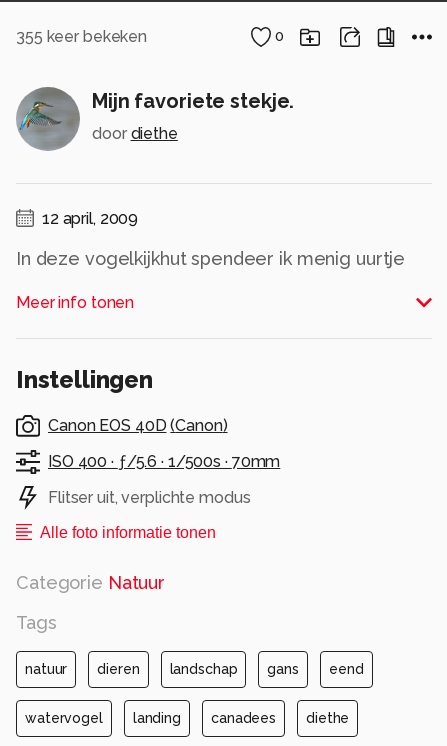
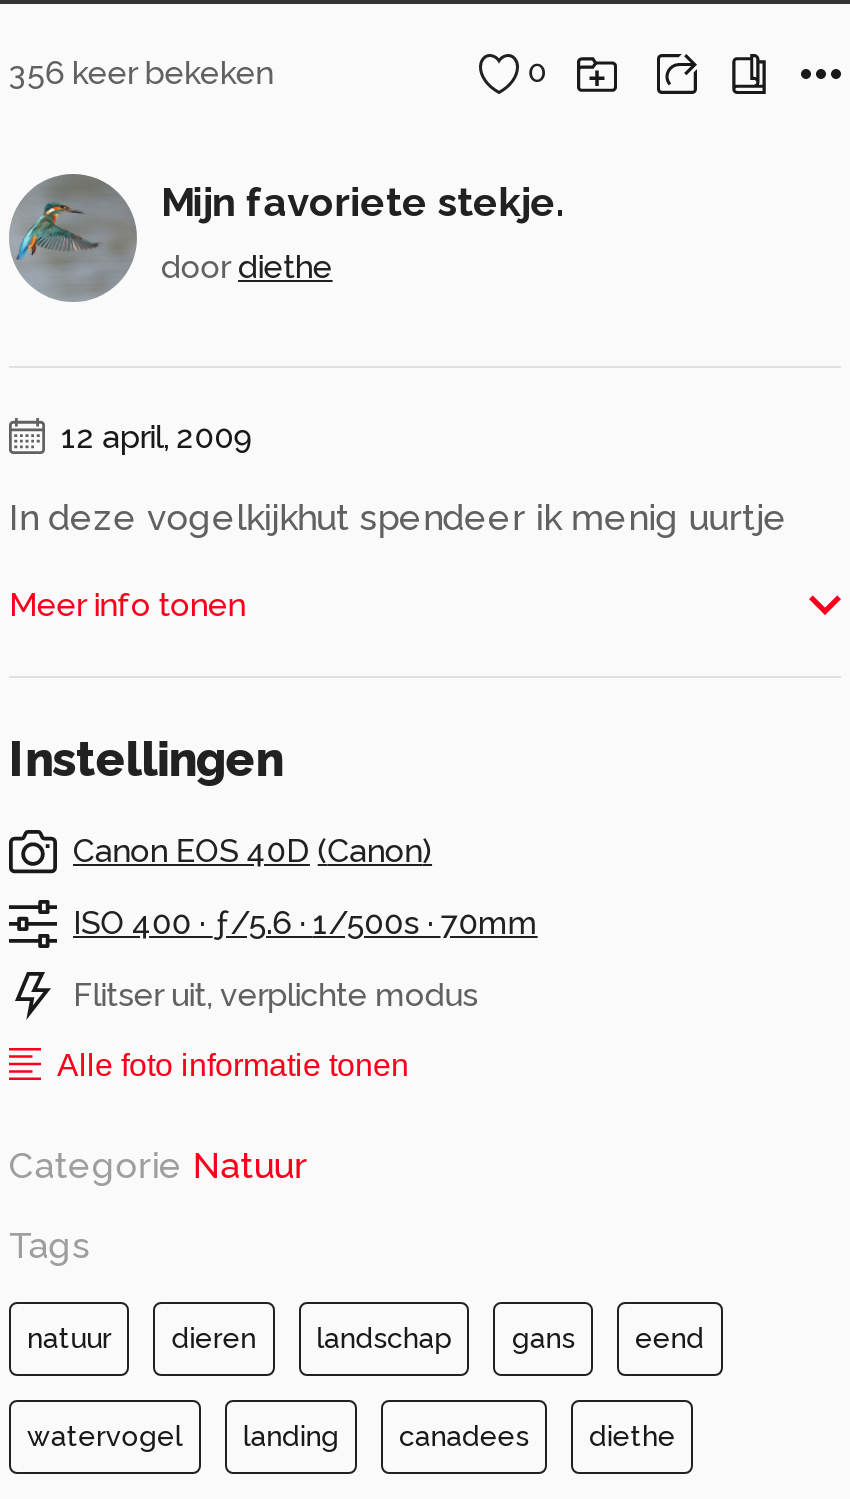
[16,27,147,46] 355 keer bekeken -> [9,54,273,92] 356 keer bekeken

